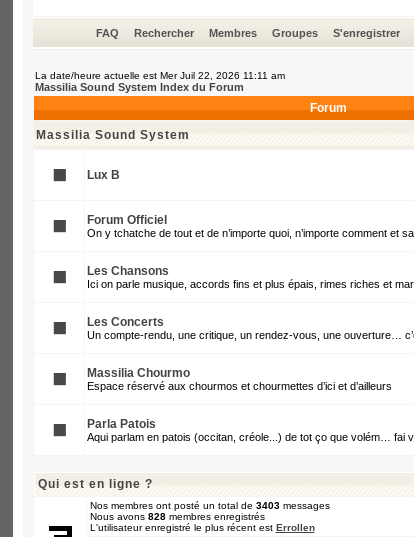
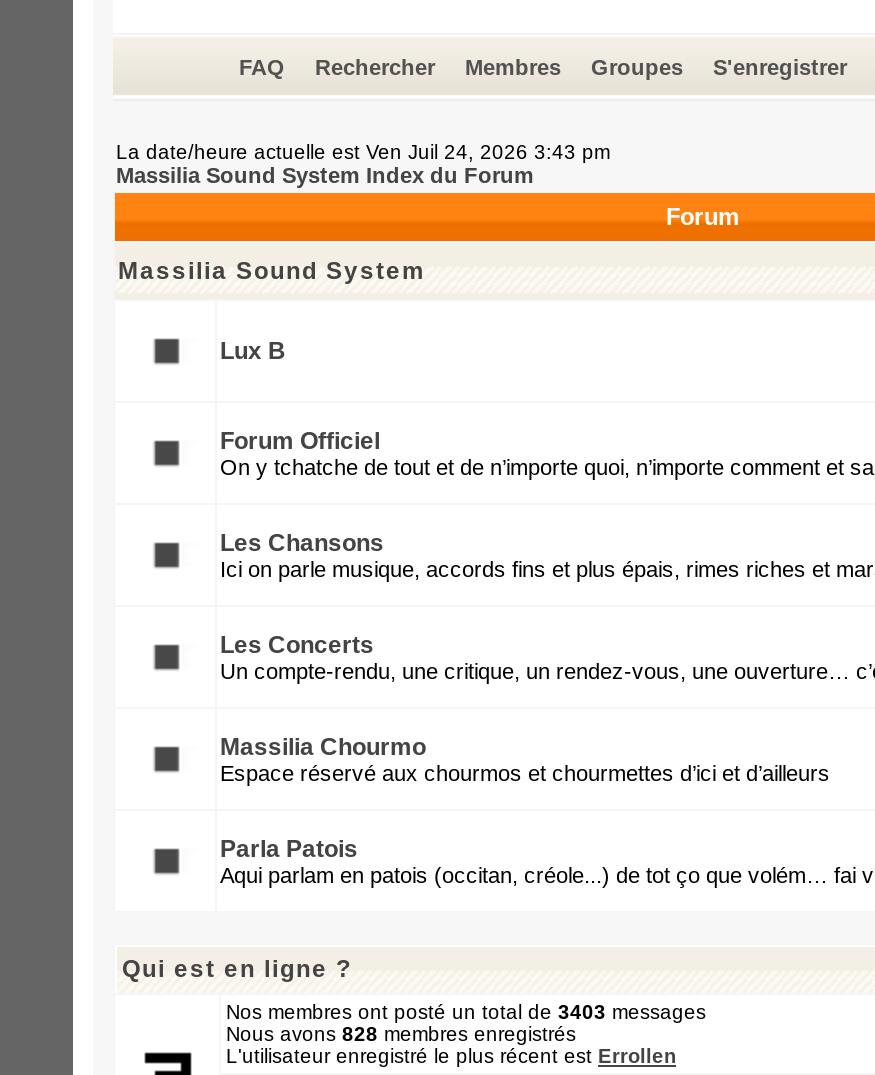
[34,70,284,81] La date/heure actuelle est Mer Juil 22, 2026 11:11 am -> [116,141,610,163] La date/heure actuelle est Ven Juil 24, 2026 3:43 pm

